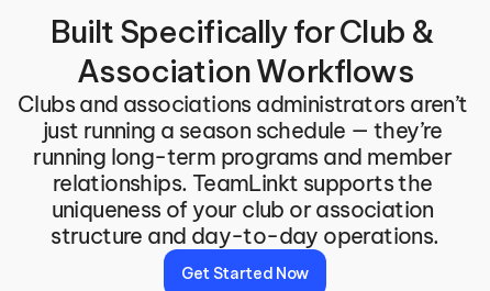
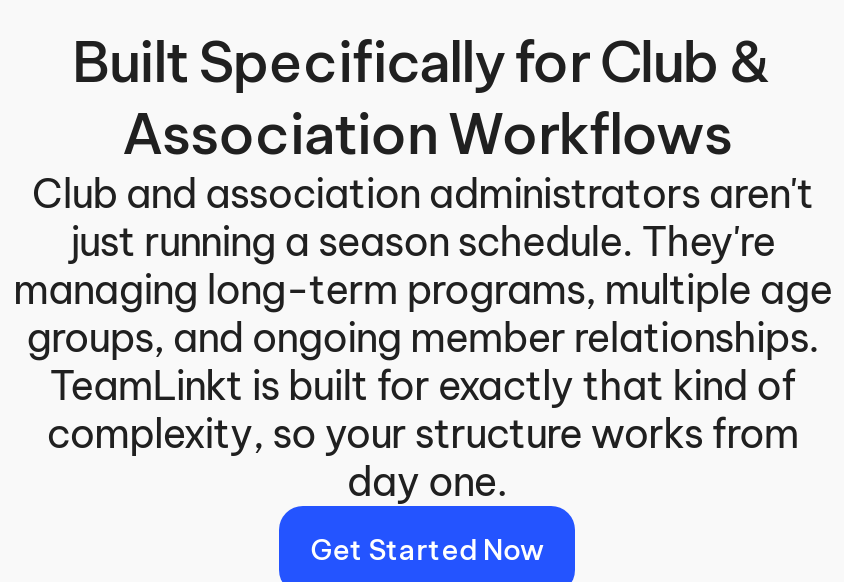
[18,90,468,249] Clubs and associations administrators aren’t | just running a season schedule — they’re | running long-term programs and member | relationships. TeamLinkt supports the | uniqueness of your club or association | structure and day-to-day operations. -> [13,168,832,506] Club and association administrators aren't | just running a season schedule. They're | managing long-term programs, multiple age | groups, and ongoing member relationships. | TeamLinkt is built for exactly that kind of | complexity, so your structure works from | day one.

